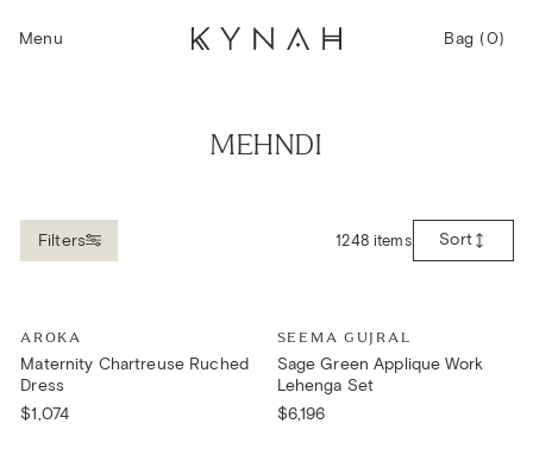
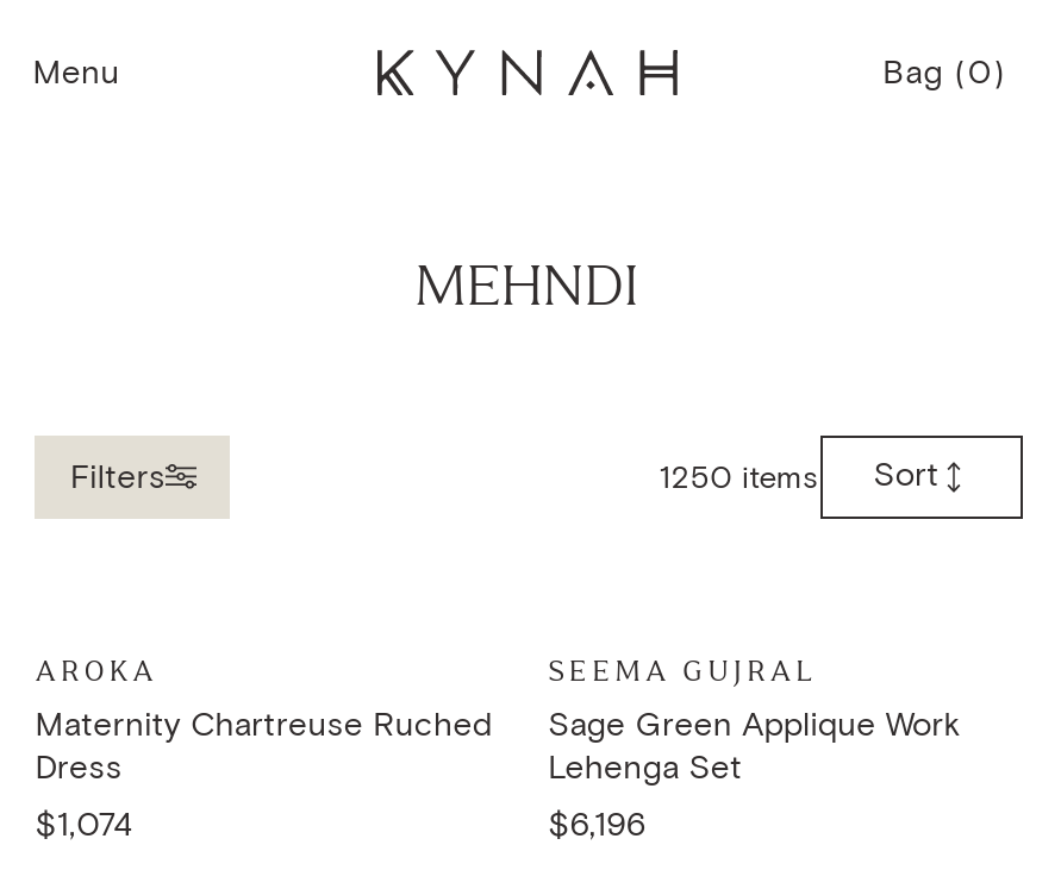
[336,232,411,249] 1248 items -> [659,459,817,495] 1250 items

